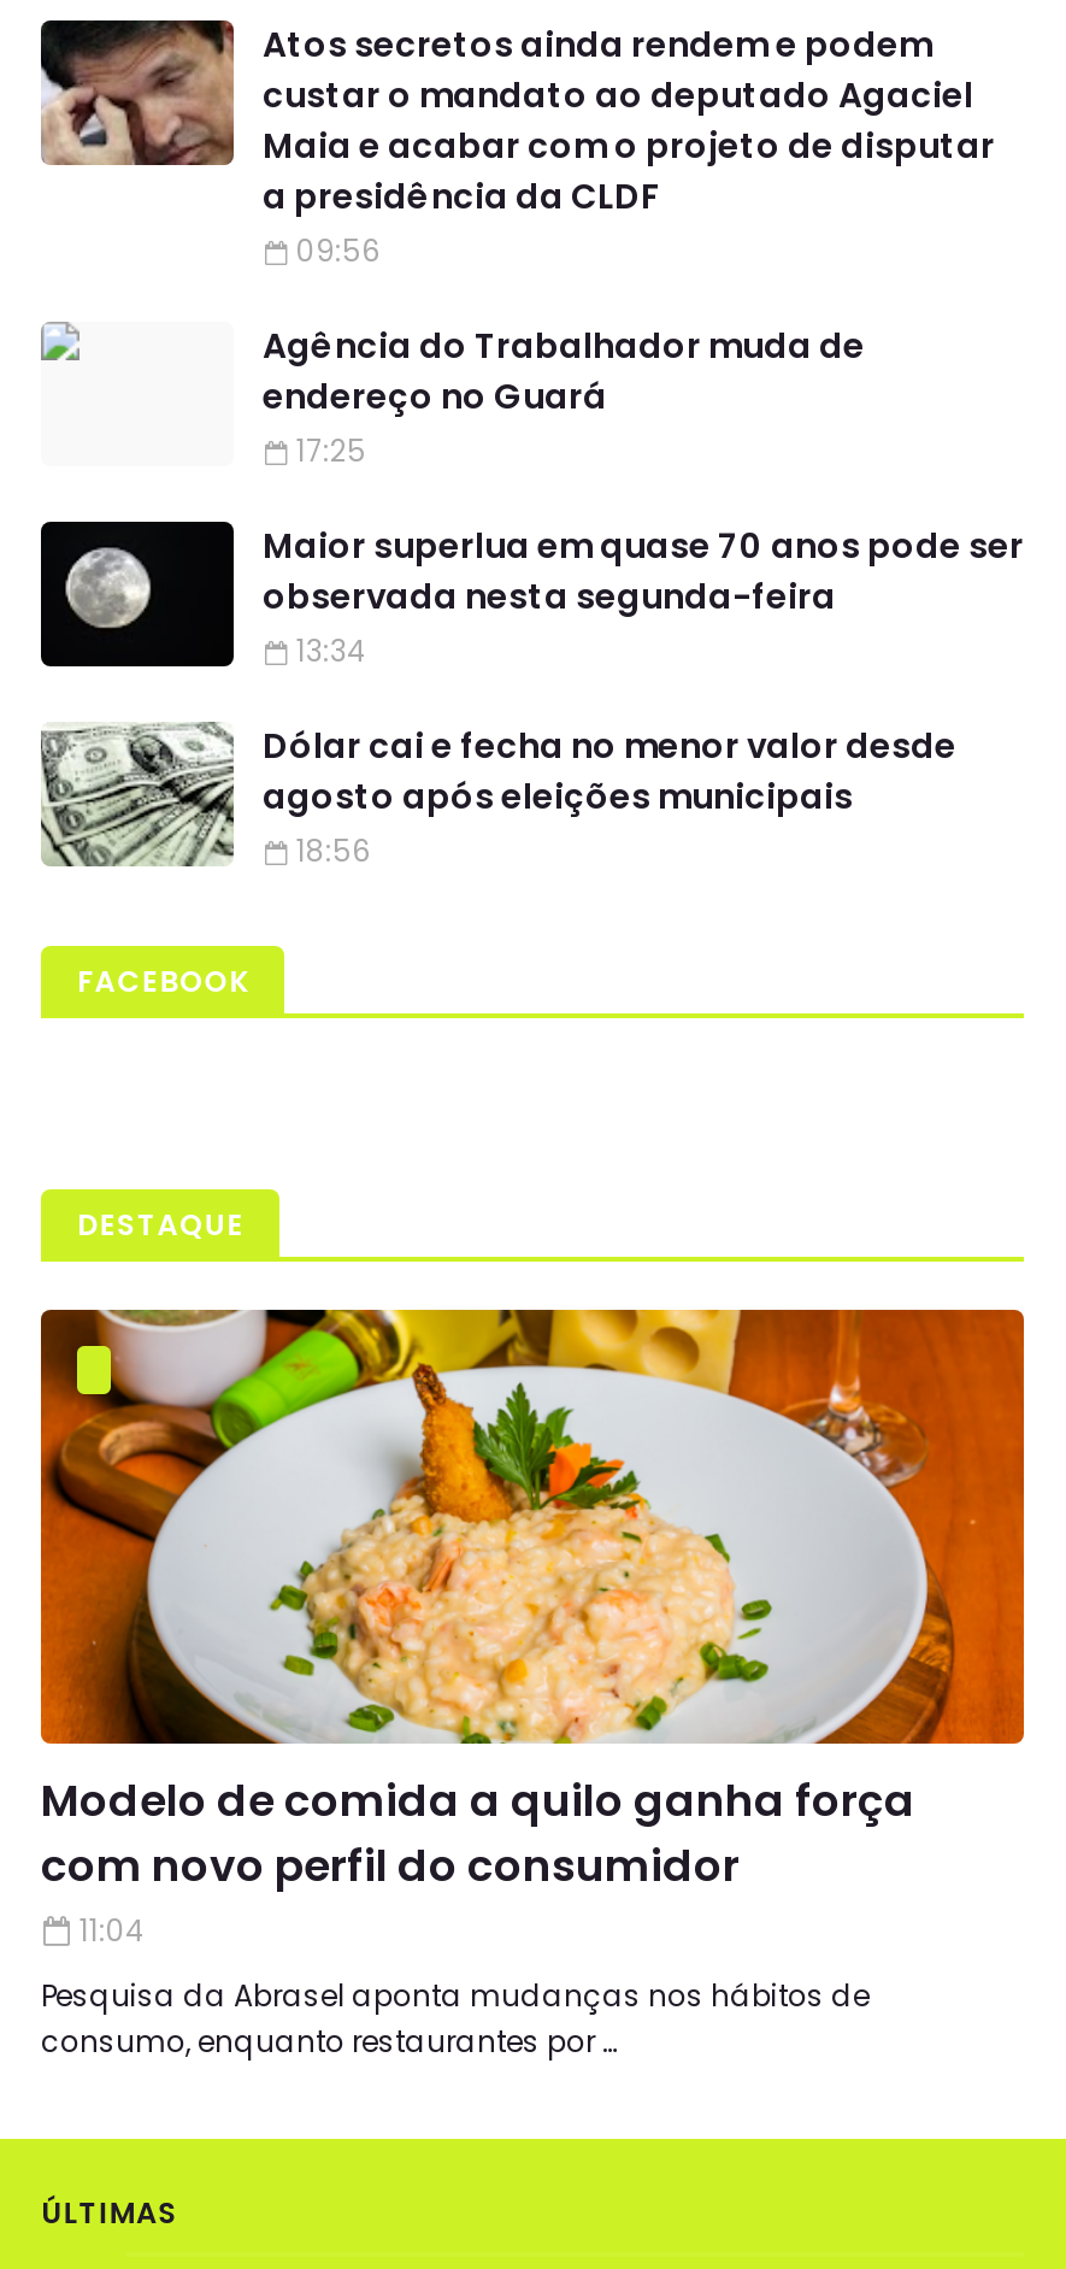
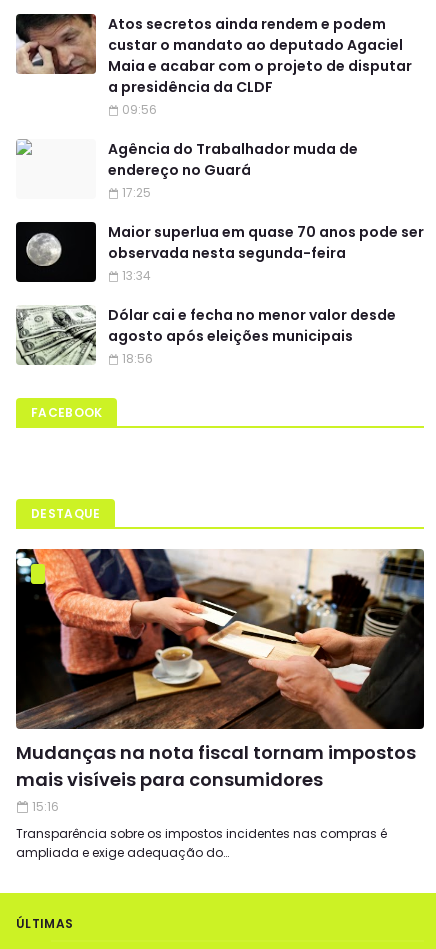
[39,1307,1026,1952] [image] | Modelo de comida a quilo ganha força | com novo perfil do consumidor | 11:04 -> [15,548,425,815] [image] | Mudanças na nota fiscal tornam impostos | mais visíveis para consumidores | 15:16
[41,1976,870,2063] Pesquisa da Abrasel aponta mudanças nos hábitos de | consumo, enquanto restaurantes por … -> [16,825,387,861] Transparência sobre os impostos incidentes nas compras é | ampliada e exige adequação do…

